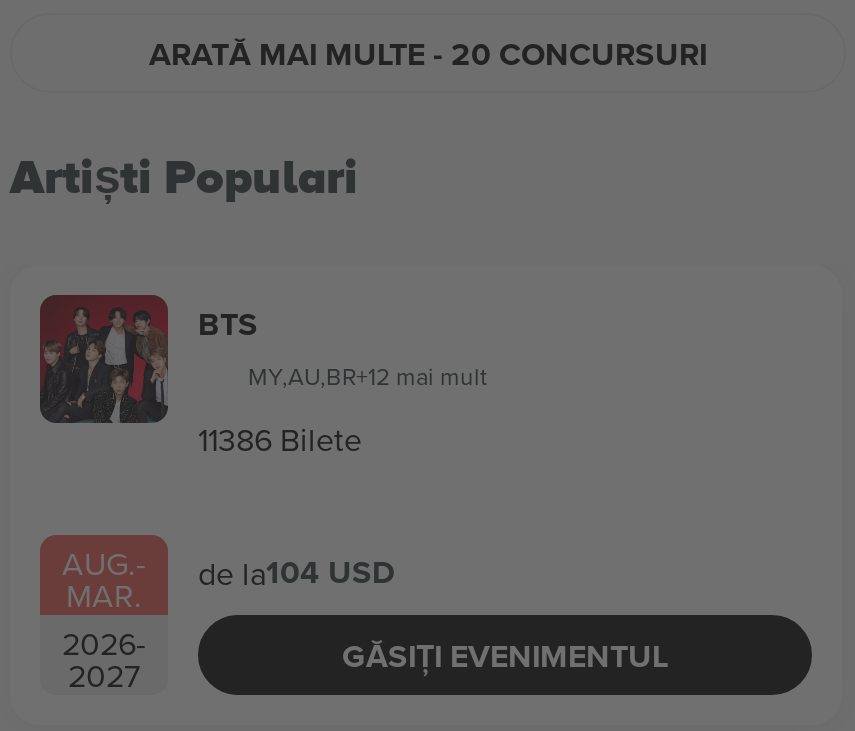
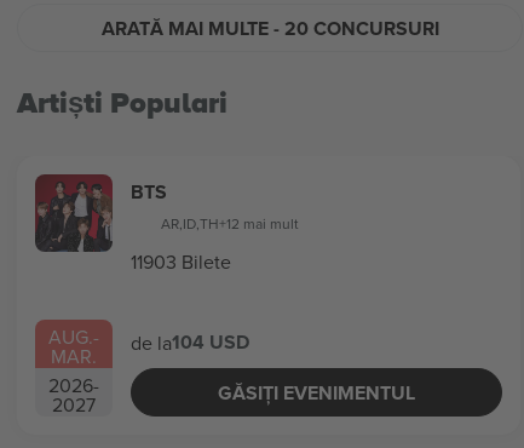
[248,359,488,393] MY,AU,BR+12 mai mult -> [161,213,299,234] AR,ID,TH+12 mai mult
[198,417,362,461] 11386 Bilete -> [131,248,231,275] 11903 Bilete

